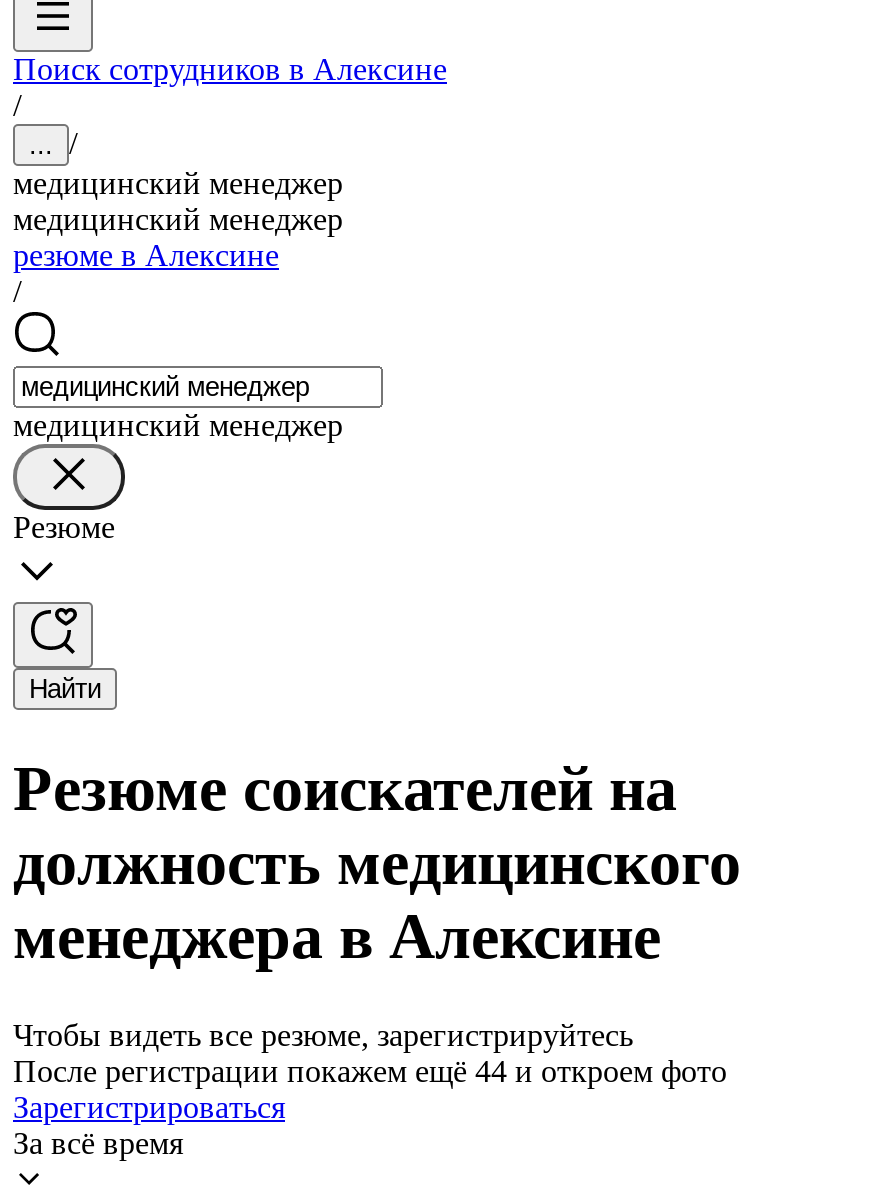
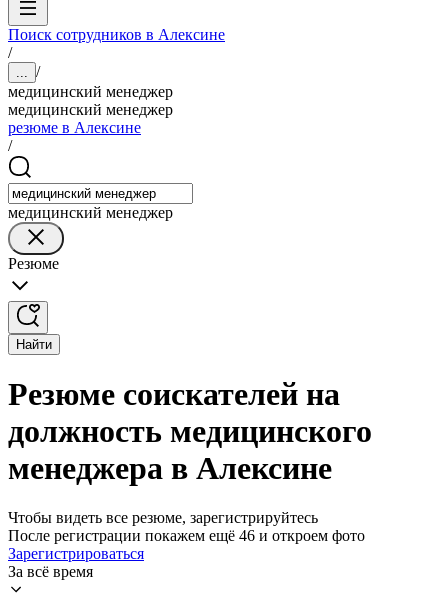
[13,1054,727,1088] После регистрации покажем ещё 44 и откроем фото -> [8,527,365,544] После регистрации покажем ещё 46 и откроем фото

